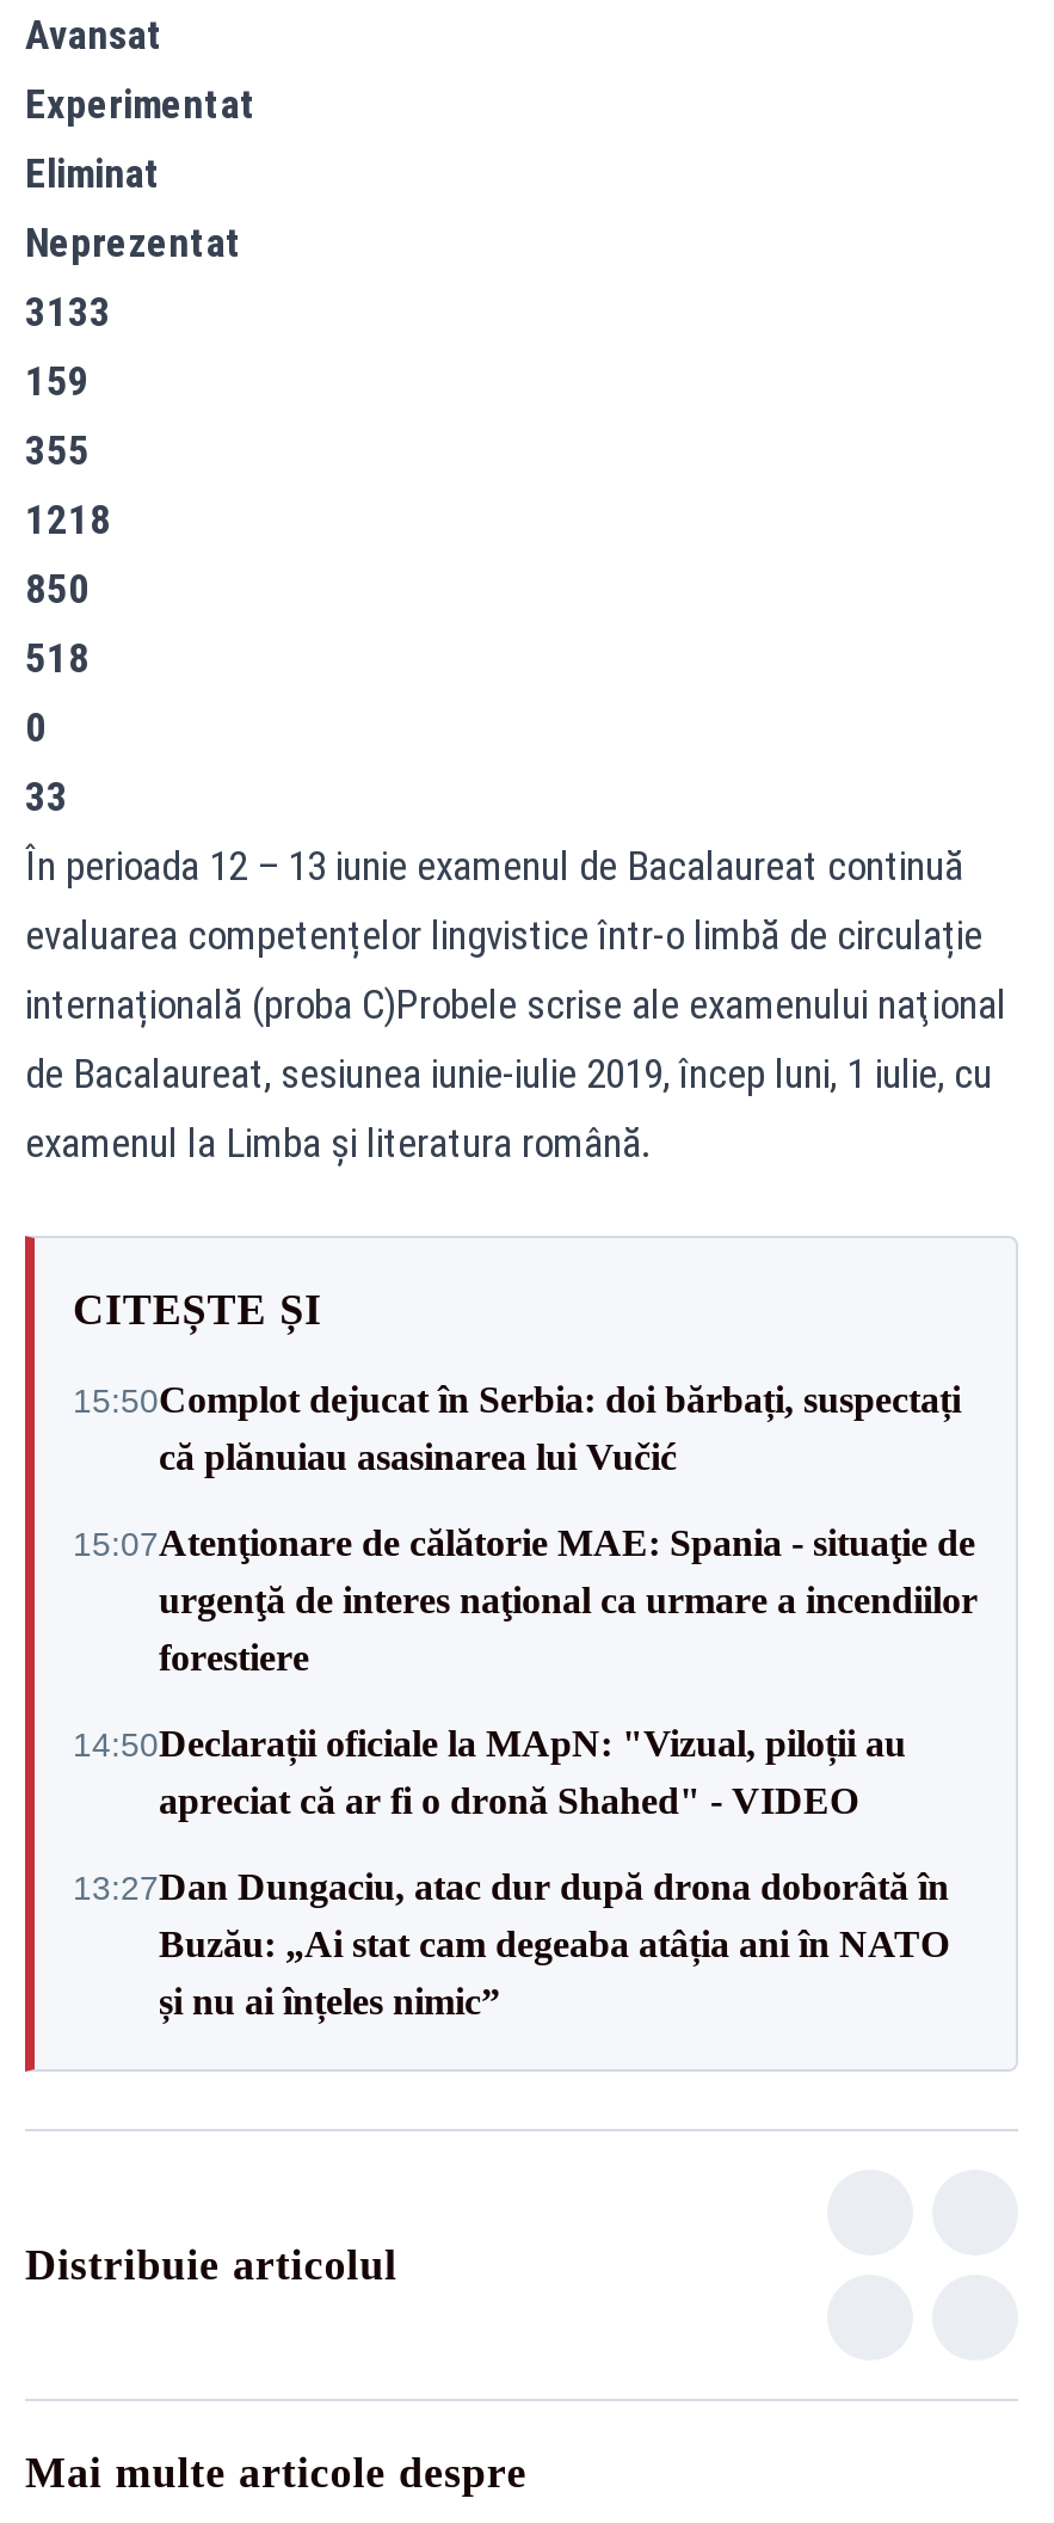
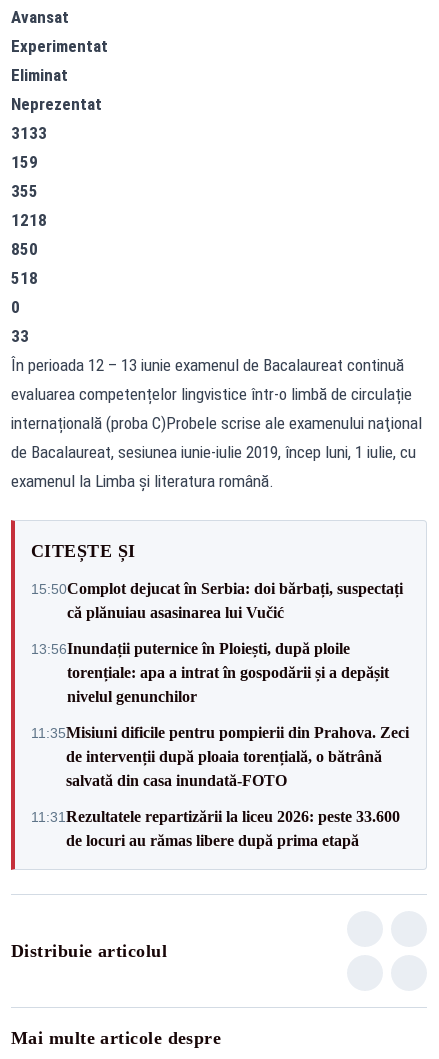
[73,1522,978,1678] 15:07Atenţionare de călătorie MAE: Spania - situaţie de | urgenţă de interes naţional ca urmare a incendiilor | forestiere -> [31,639,389,704] 13:56Inundații puternice în Ploiești, după ploile | torențiale: apa a intrat în gospodării și a depășit | nivelul genunchilor
[73,1723,906,1821] 14:50Declarații oficiale la MApN: "Vizual, piloții au | apreciat că ar fi o dronă Shahed" - VIDEO -> [31,723,409,788] 11:35Misiuni dificile pentru pompierii din Prahova. Zeci | de intervenții după ploaia torențială, o bătrână | salvată din casa inundată-FOTO
[73,1866,949,2022] 13:27Dan Dungaciu, atac dur după drona doborâtă în | Buzău: „Ai stat cam degeaba atâția ani în NATO | și nu ai înțeles nimic” -> [31,807,400,848] 11:31 Rezultatele repartizării la liceu 2026: peste 33.600 | de locuri au rămas libere după prima etapă

